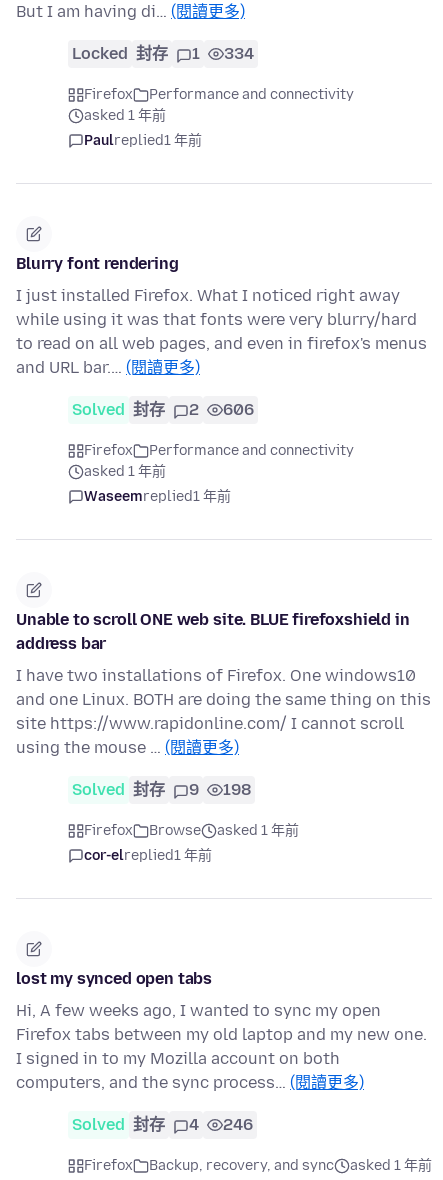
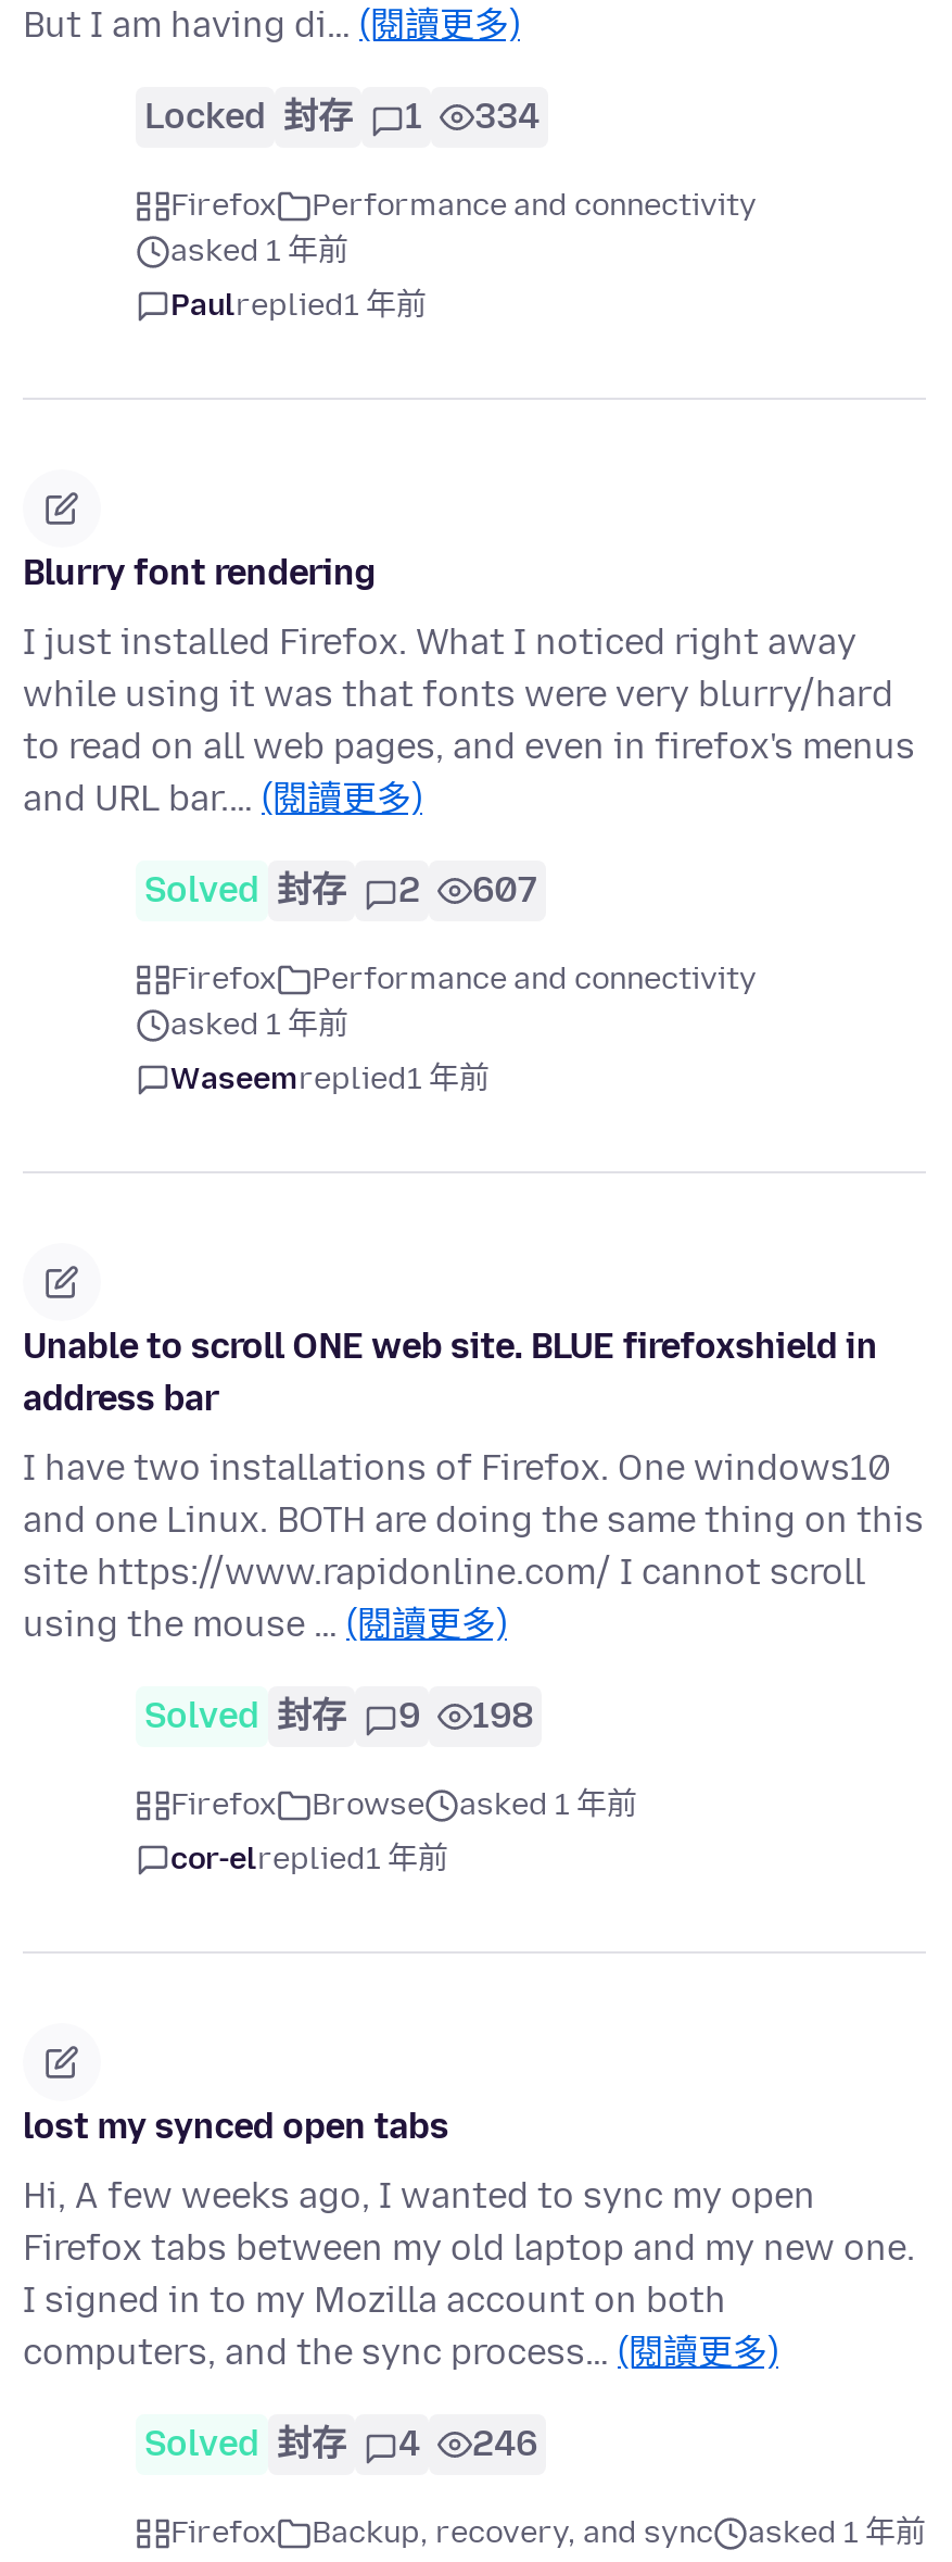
[72,400,254,419] Solved 封存 2 606 -> [144,870,537,912] Solved 封存 2 607

